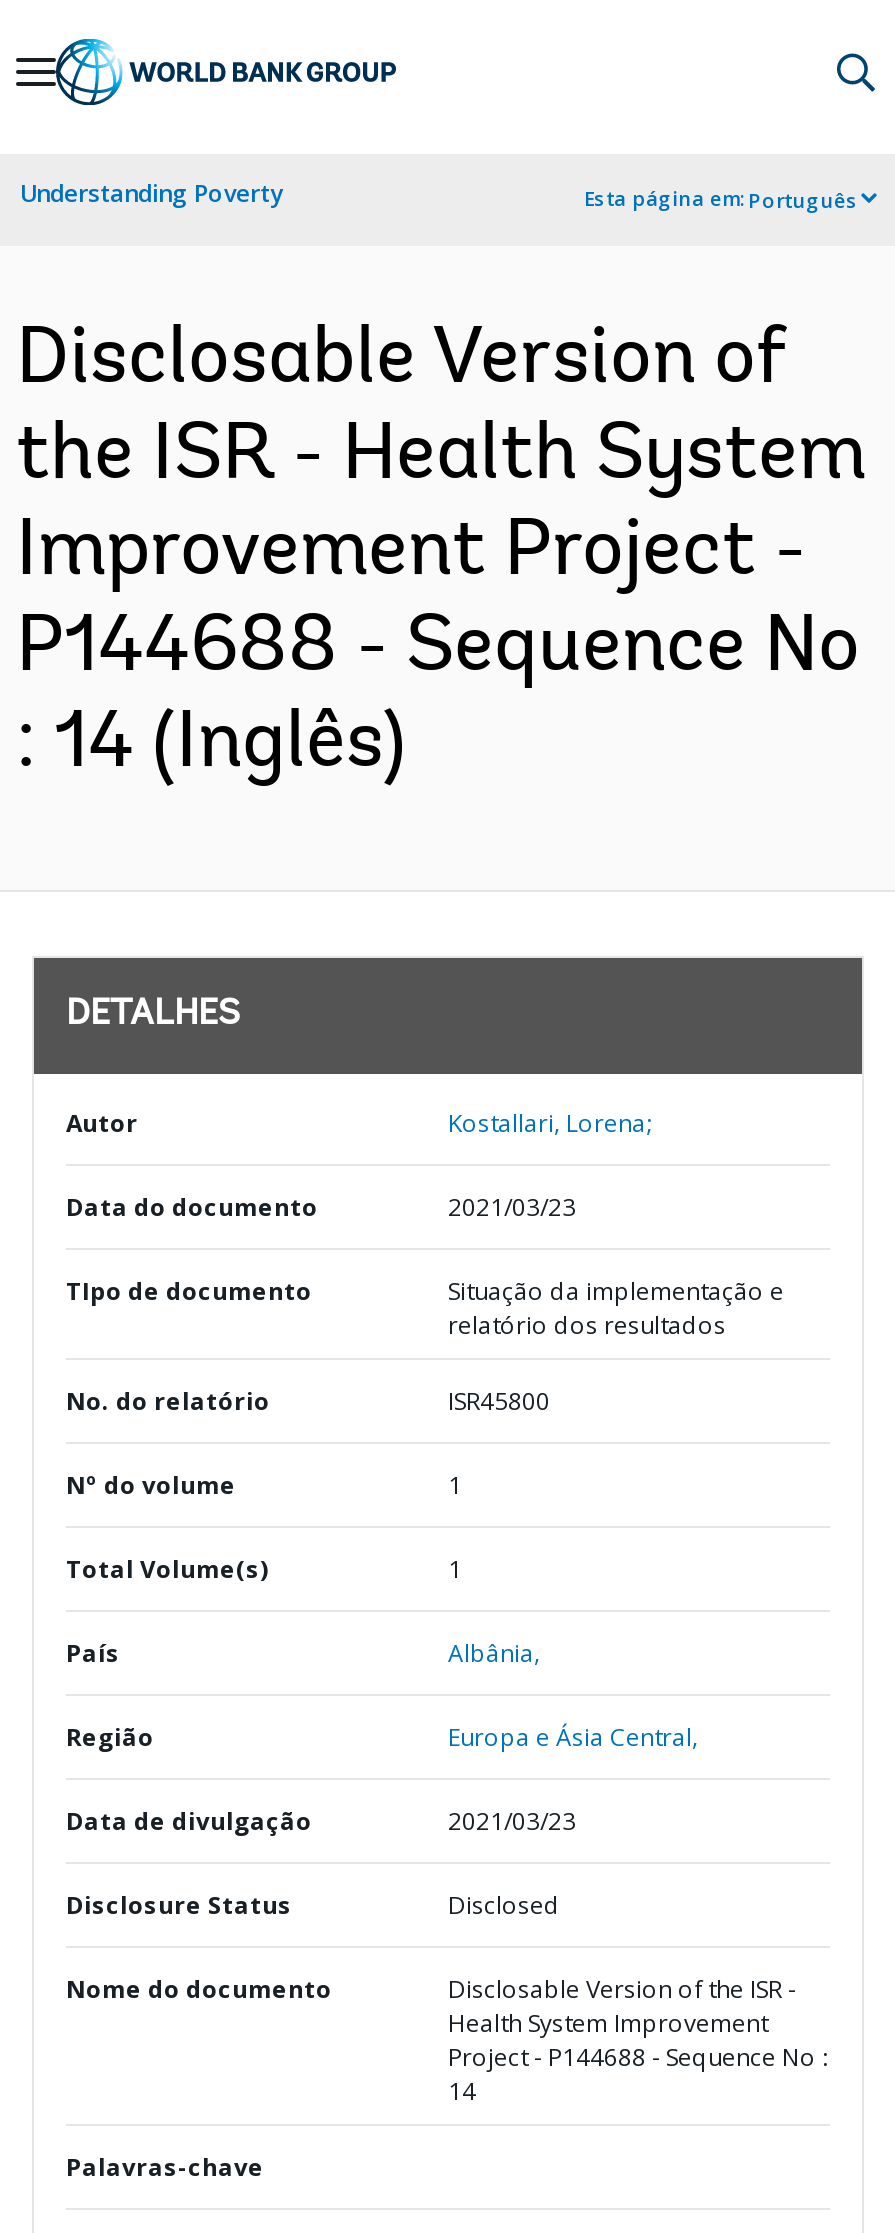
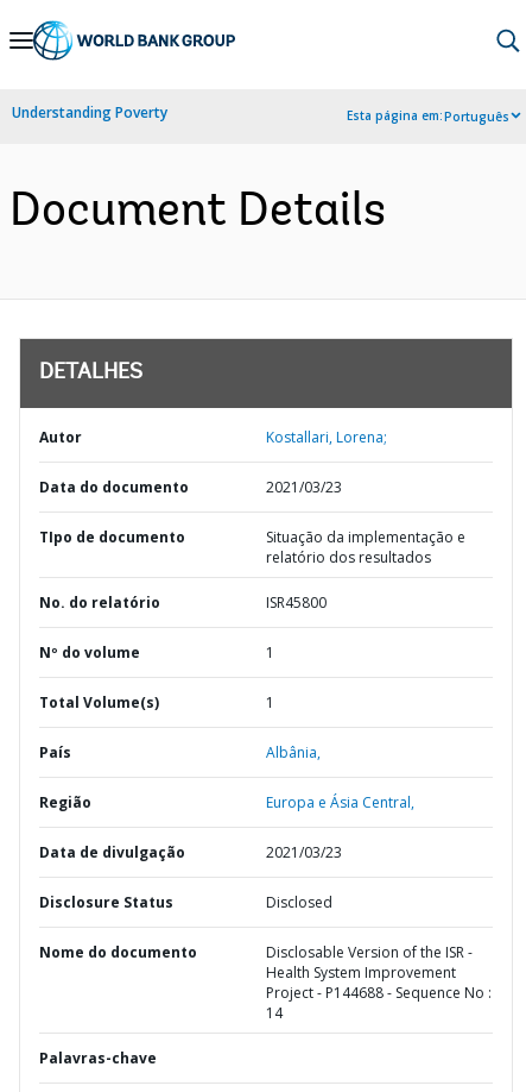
[16,322,866,786] Disclosable Version of | the ISR - Health System | Improvement Project - | P144688 - Sequence No | : 14 (Inglês) -> [9,189,386,237] Document Details

